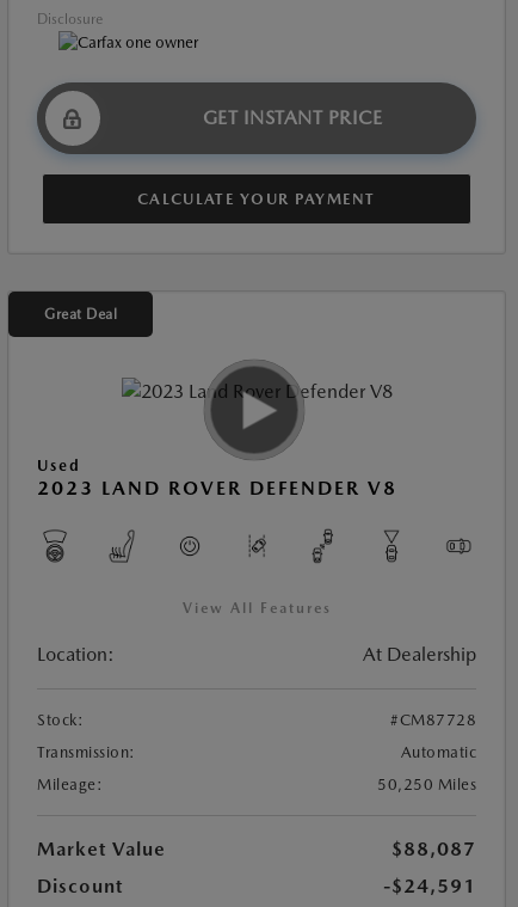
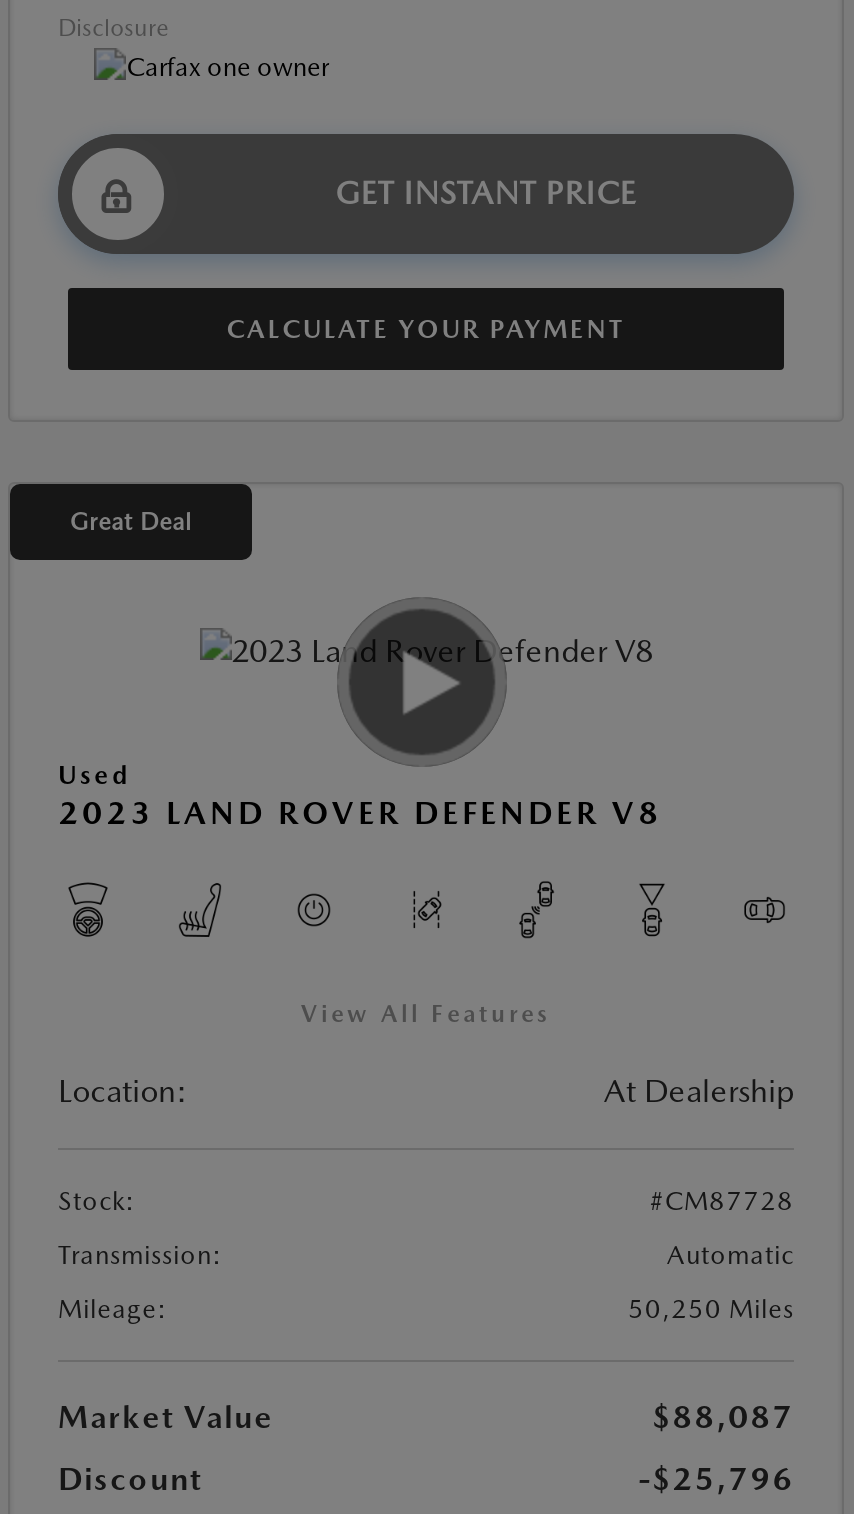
[383,874,476,897] -$24,591 -> [638,1459,794,1497] -$25,796

